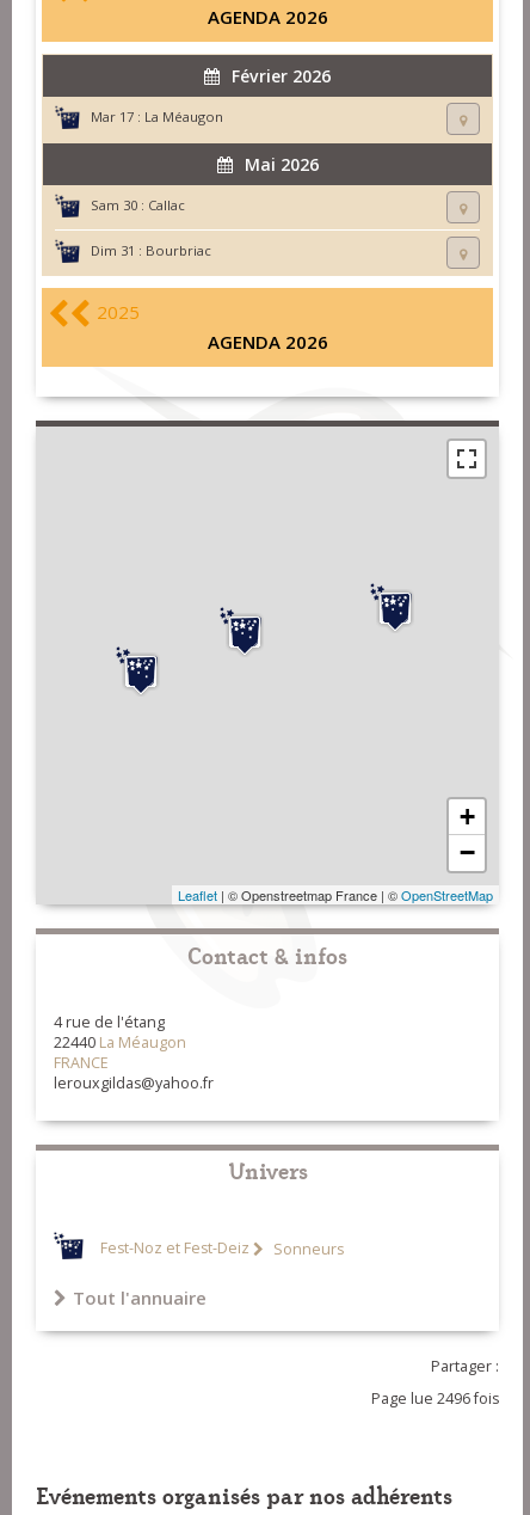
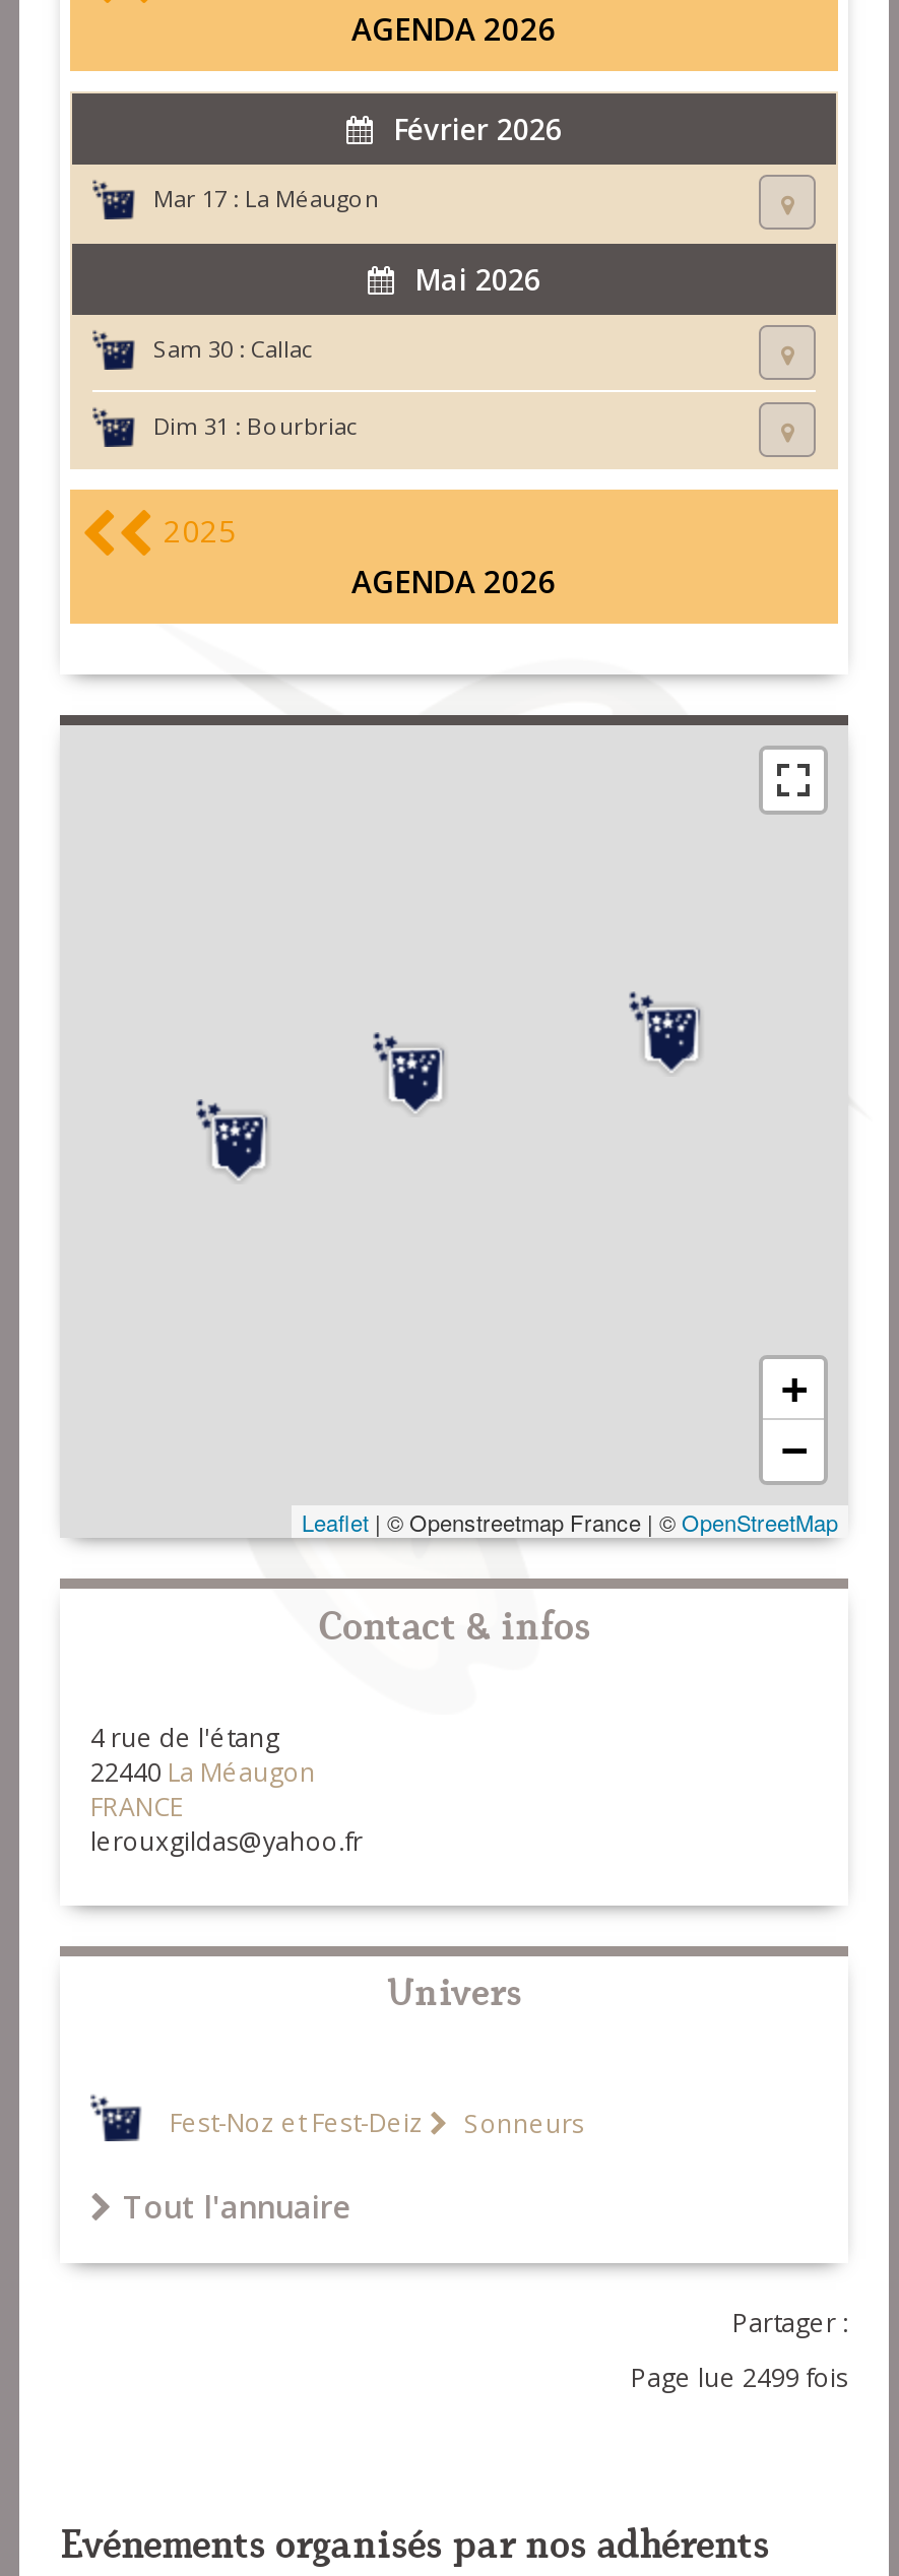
[371,1389,499,1409] Page lue 2496 fois -> [631,2361,848,2396] Page lue 2499 fois

